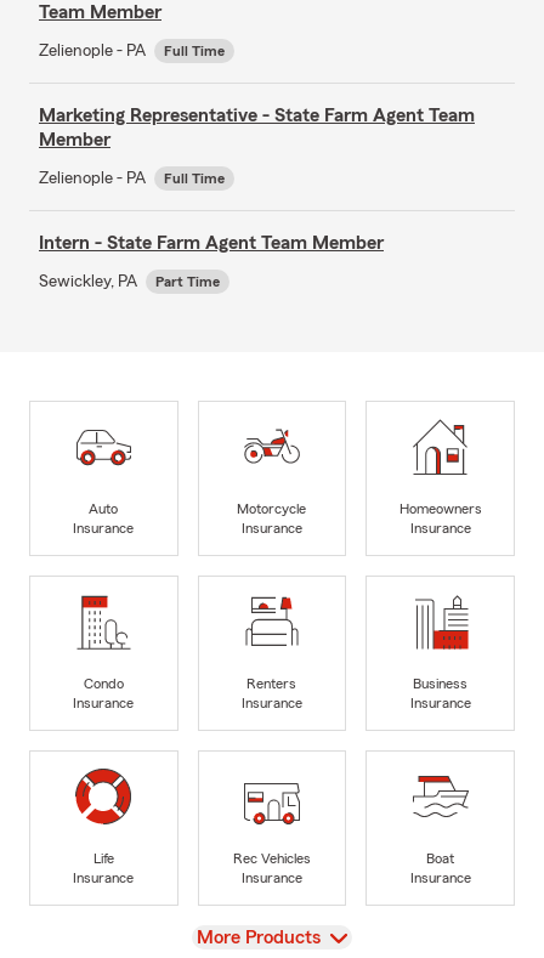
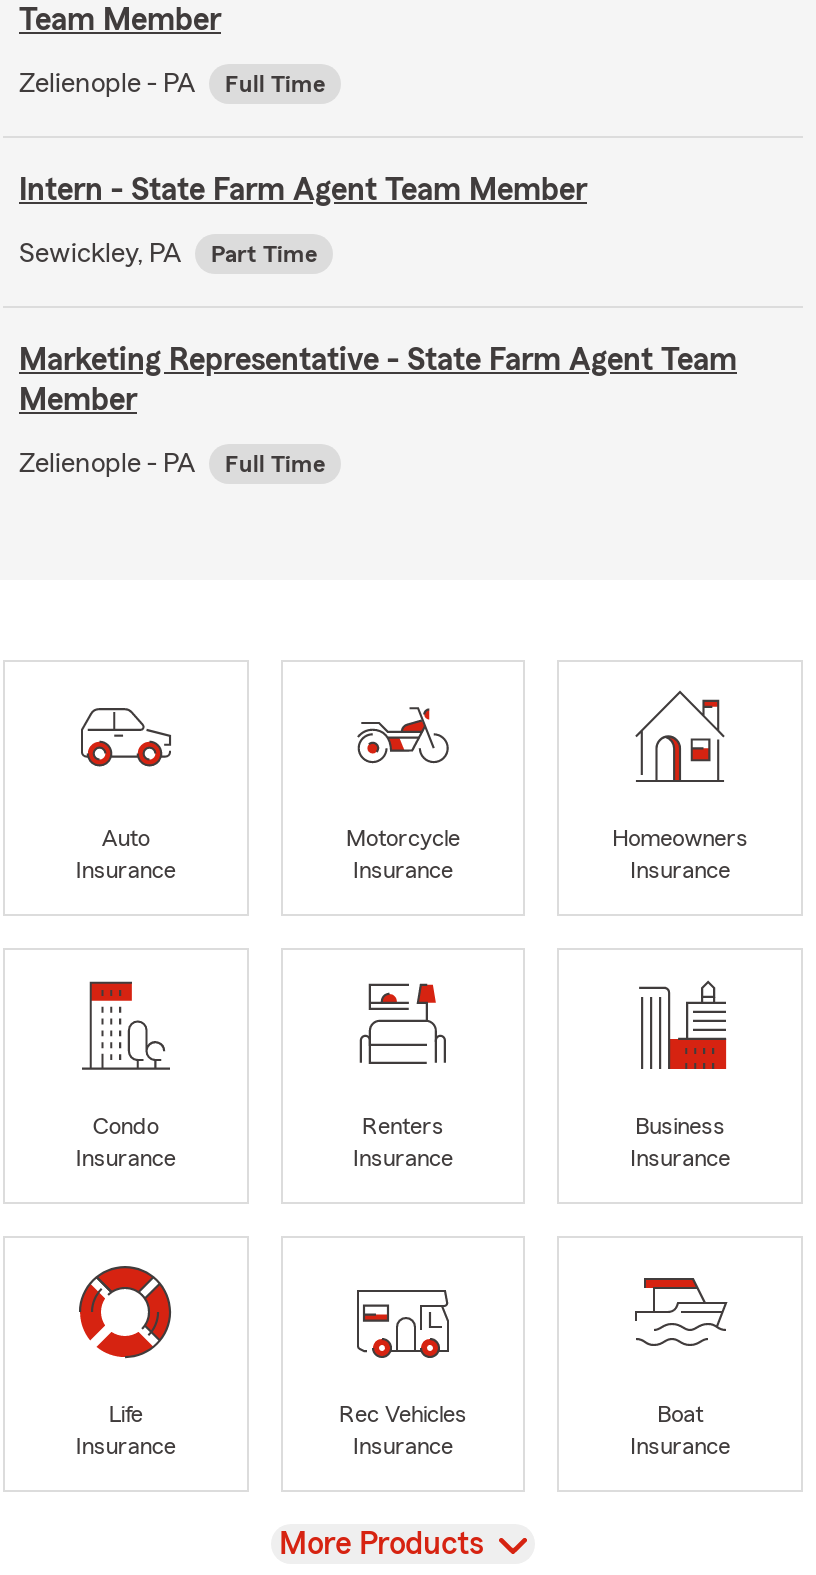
moved [39,105,475,187] -> [19,344,737,478]: Marketing Representative - State Farm Agent Team | Member | Zelienople - PA | Full Time
moved [39,233,384,290] -> [19,174,587,268]: Intern - State Farm Agent Team Member | Sewickley, PA | Part Time

